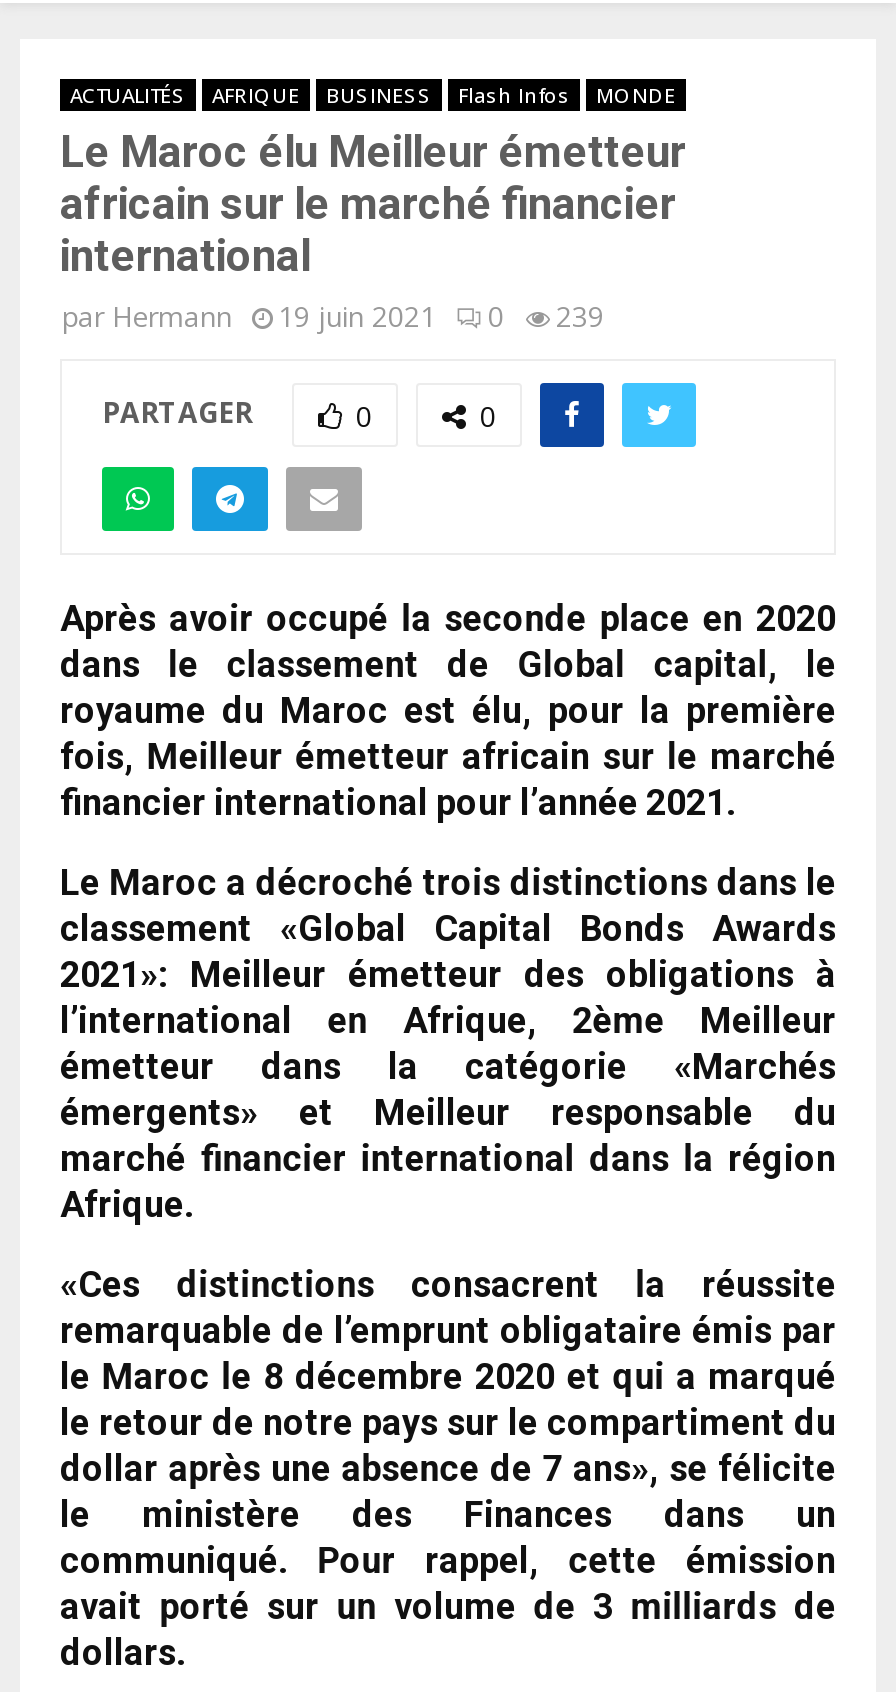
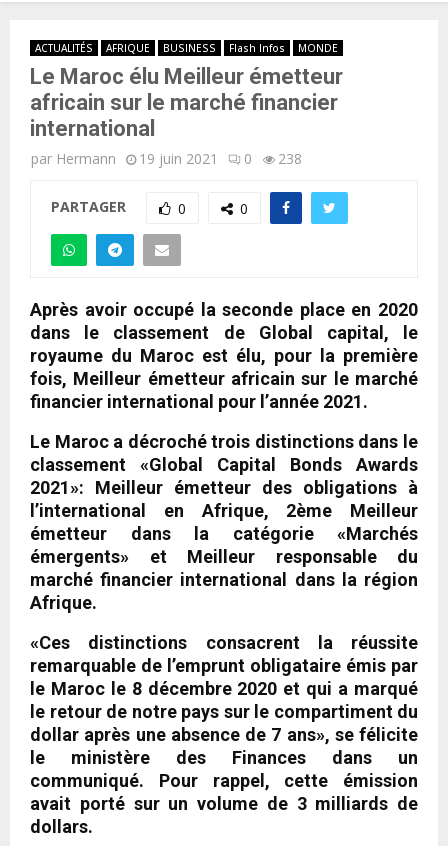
[62,297,604,335] par Hermann 19 juin 2021 0 239 -> [31,149,302,168] par Hermann 19 juin 2021 0 238

